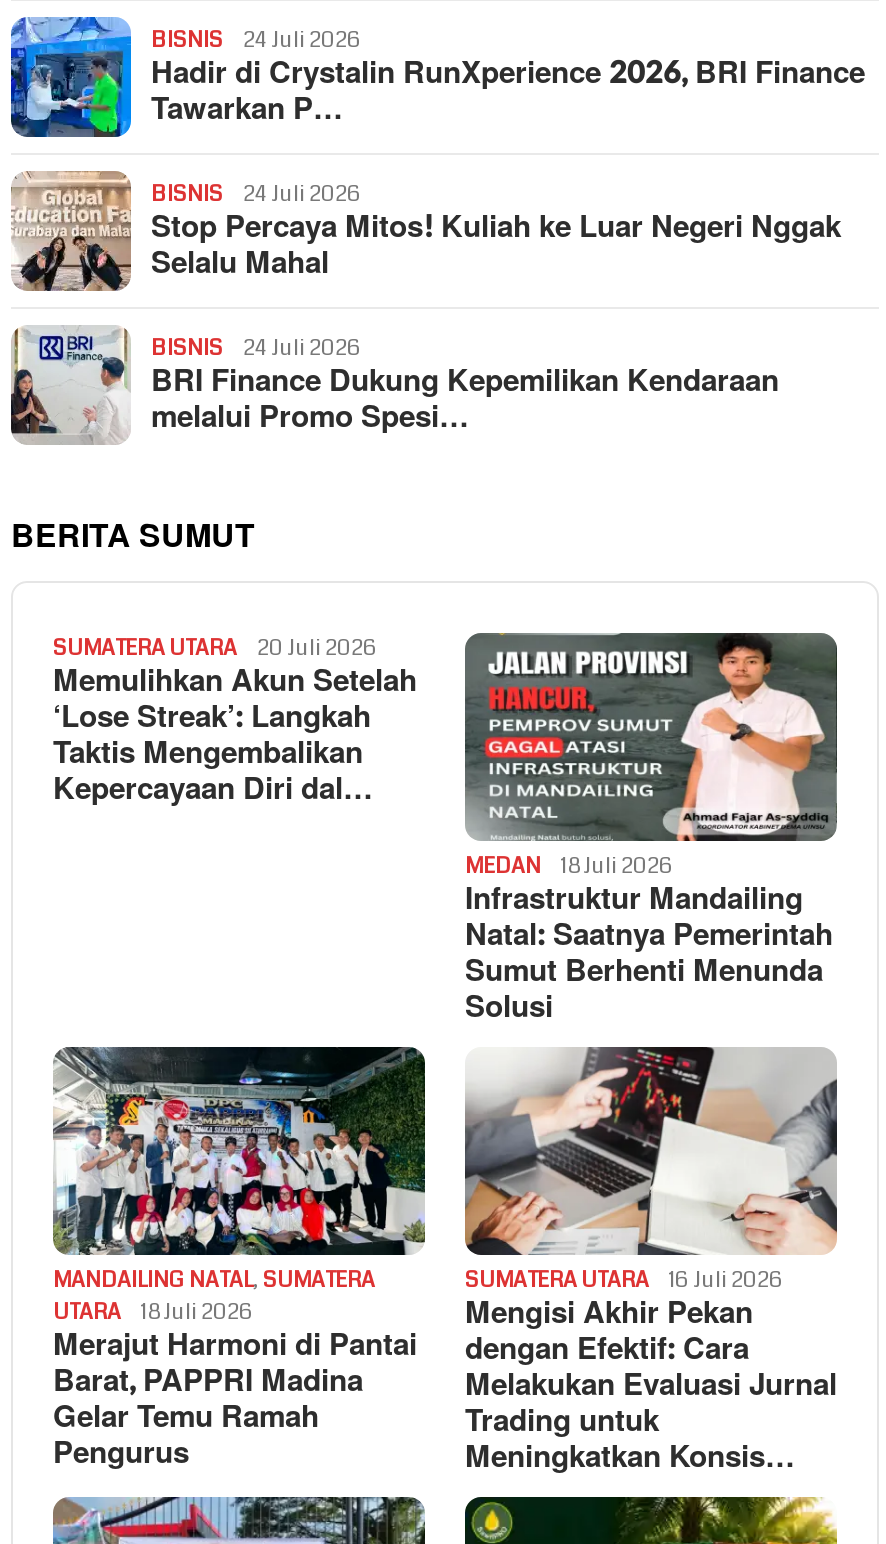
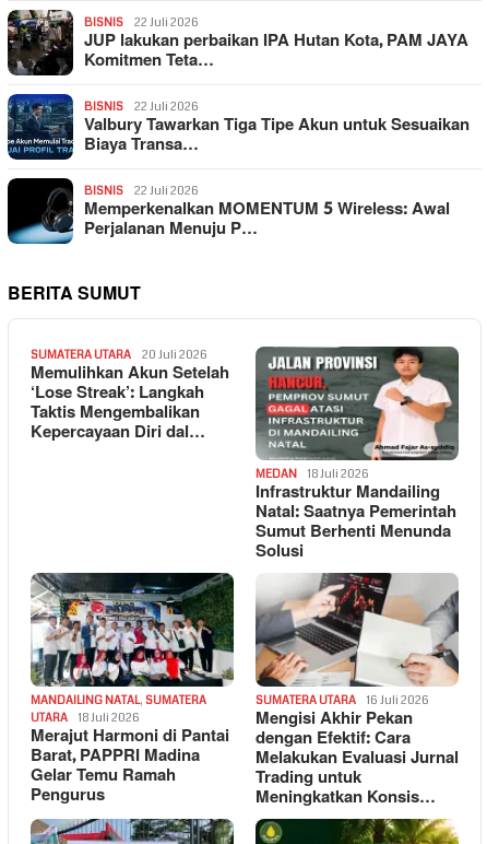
[9,14,865,138] [image] | 24 Juli 2026 | Hadir di Crystalin RunXperience 2026, BRI Finance | Tawarkan P… -> [7,9,468,77] [image] | 22 Juli 2026 | JUP lakukan perbaikan IPA Hutan Kota, PAM JAYA | Komitmen Teta…
[11,170,841,292] [image] | 24 Juli 2026 | Stop Percaya Mitos! Kuliah ke Luar Negeri Nggak | Selalu Mahal -> [7,93,470,161] [image] | 22 Juli 2026 | Valbury Tawarkan Tiga Tipe Akun untuk Sesuaikan | Biaya Transa…
[9,326,779,446] [image] | 24 Juli 2026 | BRI Finance Dukung Kepemilikan Kendaraan | melalui Promo Spesi… -> [7,177,450,245] [image] | 22 Juli 2026 | Memperkenalkan MOMENTUM 5 Wireless: Awal | Perjalanan Menuju P…

